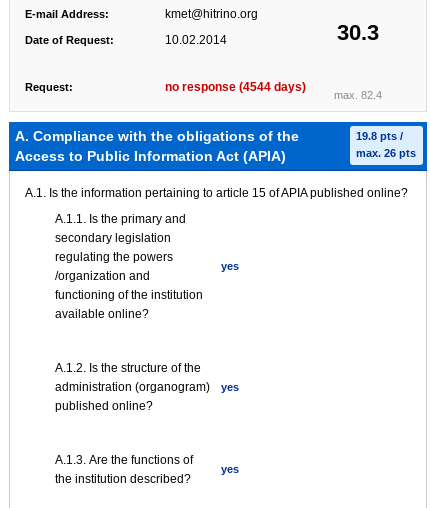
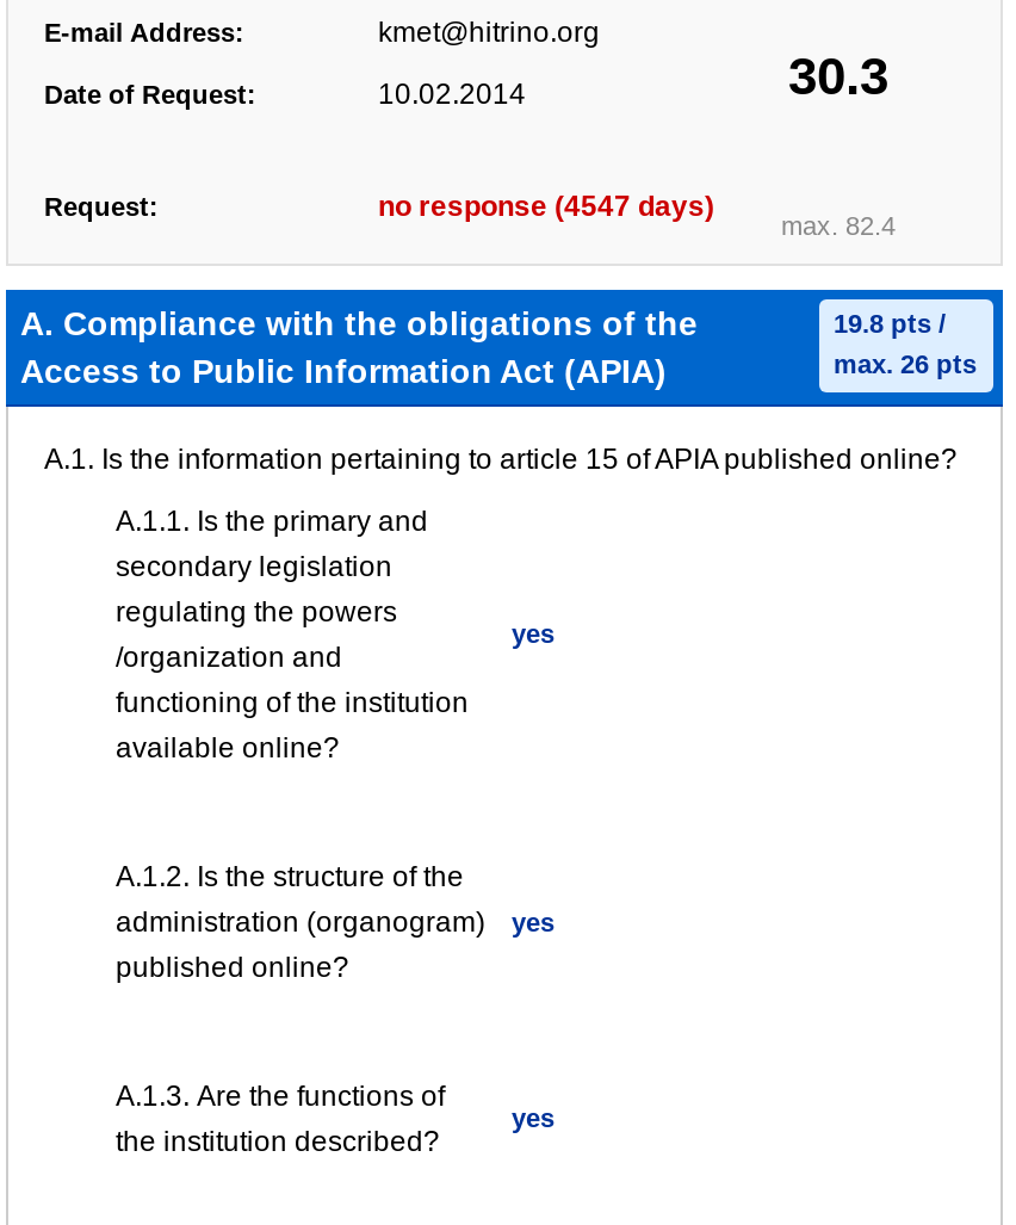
[165,80,306,94] no response (4544 days) -> [378,190,714,223] no response (4547 days)

